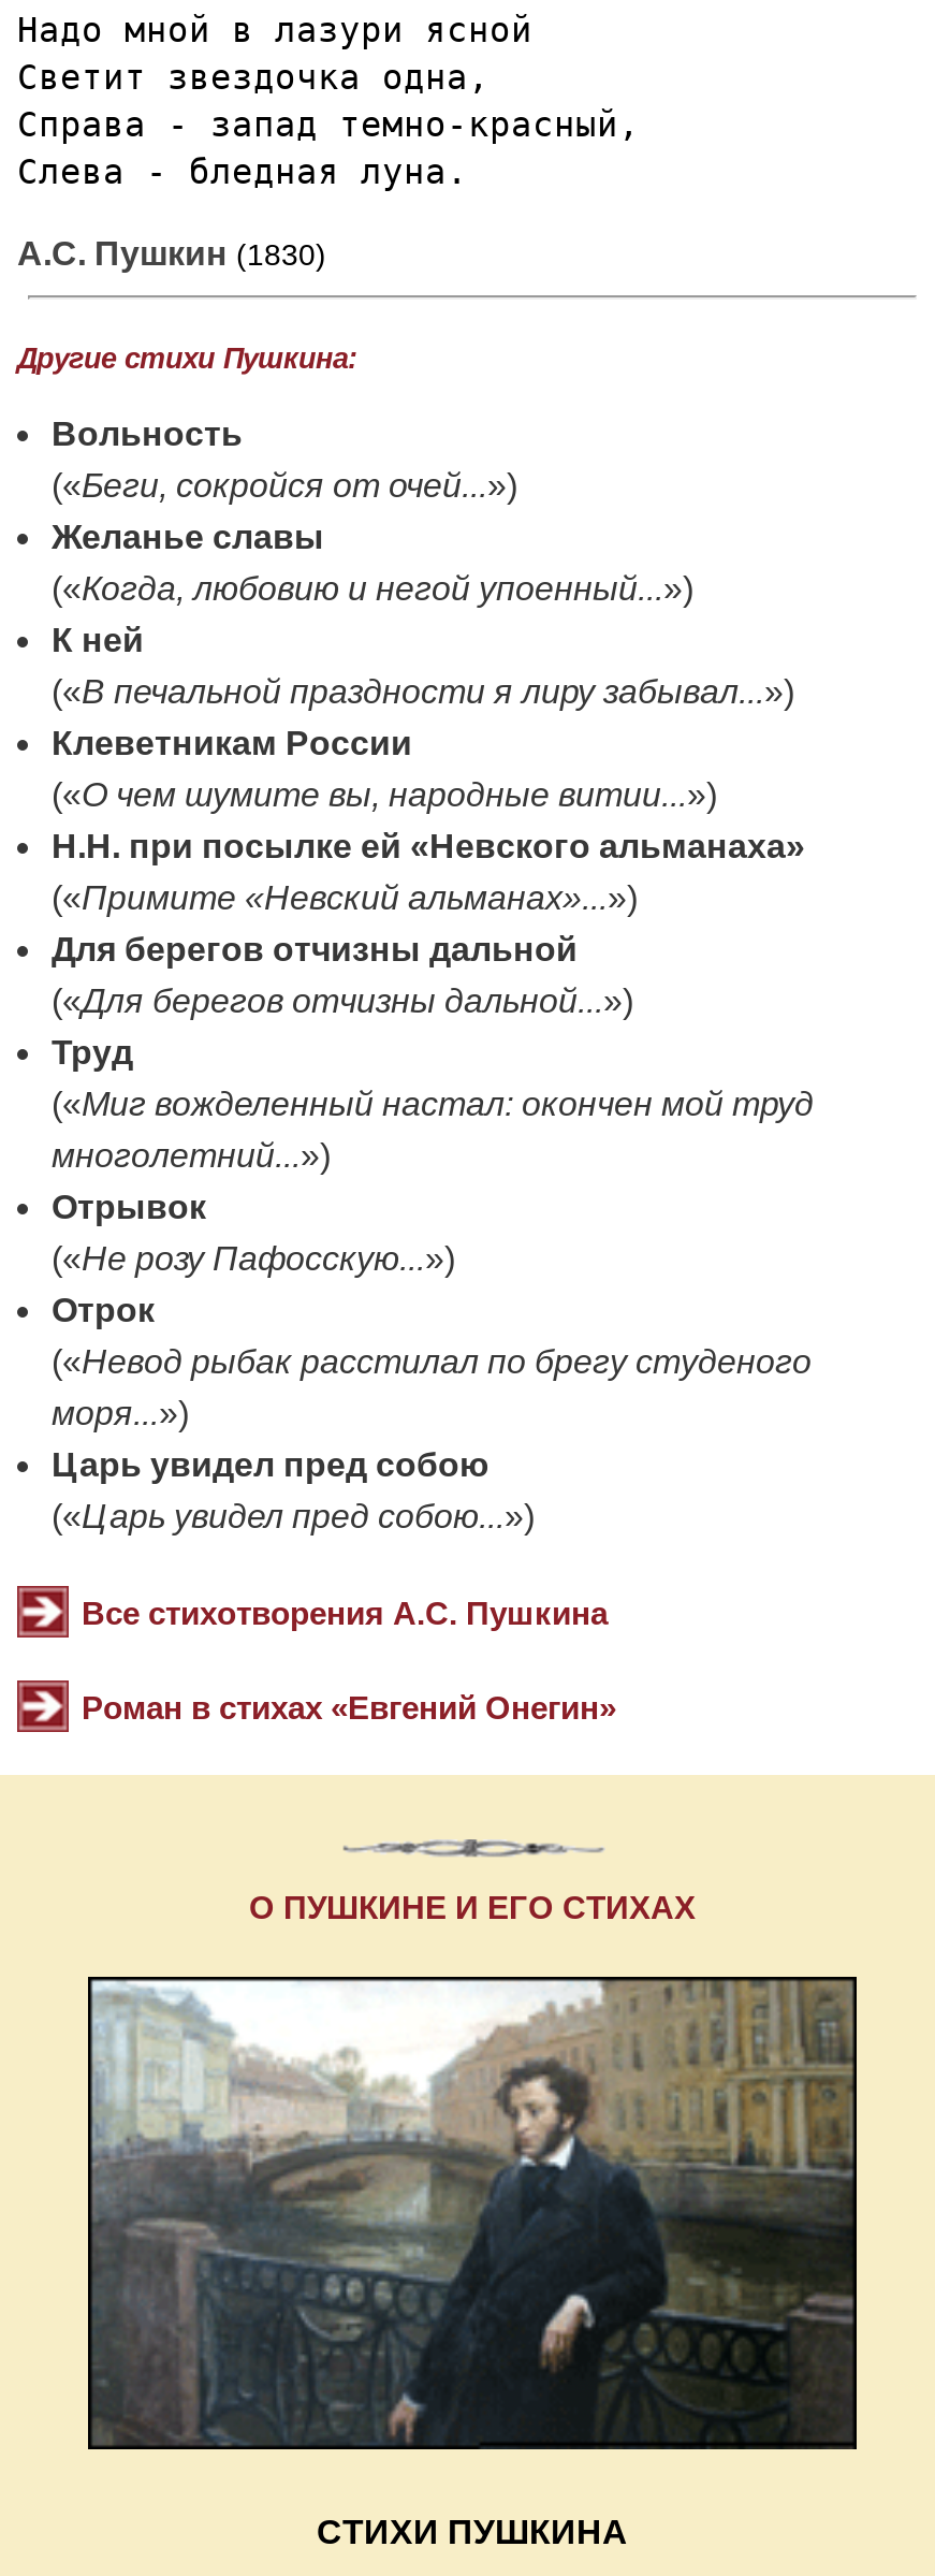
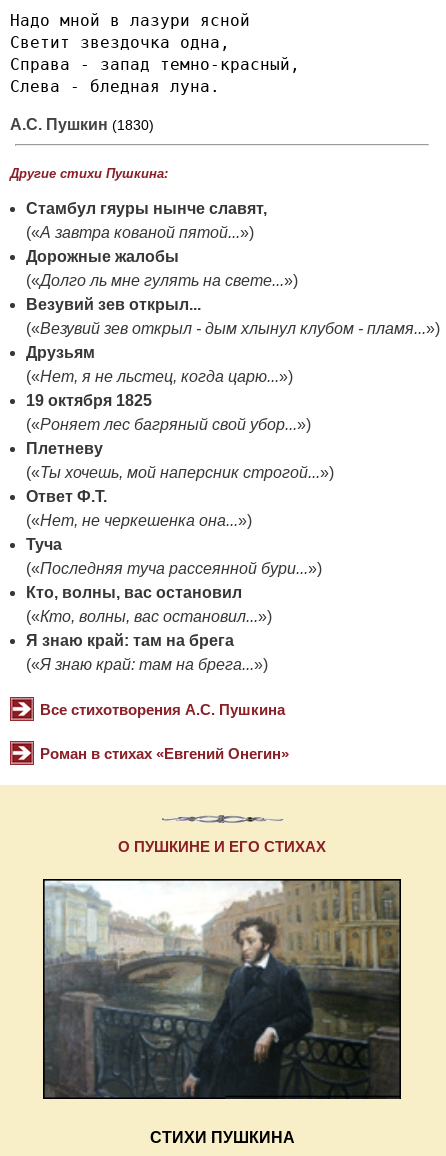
[52,416,814,1534] Вольность | («Беги, сокройся от очей...») | Желанье славы | («Когда, любовию и негой упоенный...») | К ней | («В печальной праздности я лиру забывал...») | Клеветникам России | («О чем шумите вы, народные витии...») | Н.Н. при посылке ей «Невского альманаха» | («Примите «Невский альманах»...») | Для берегов отчизны дальной | («Для берегов отчизны дальной...») | Труд | («Миг вожделенный настал: окончен мой труд | многолетний...») | Отрывок | («Не розу Пафосскую...») | Отрок | («Невод рыбак расстилал по брегу студеного | моря...») | Царь увидел пред собою | («Царь увидел пред собою...») -> [26,200,440,673] Стамбул гяуры нынче славят, | («А завтра кованой пятой...») | Дорожные жалобы | («Долго ль мне гулять на свете...») | Везувий зев открыл... | («Везувий зев открыл - дым хлынул клубом - пламя...») | Друзьям | («Нет, я не льстец, когда царю...») | 19 октября 1825 | («Роняет лес багряный свой убор...») | Плетневу | («Ты хочешь, мой наперсник строгой...») | Ответ Ф.Т. | («Нет, не черкешенка она...») | Туча | («Последняя туча рассеянной бури...») | Кто, волны, вас остановил | («Кто, волны, вас остановил...») | Я знаю край: там на брега | («Я знаю край: там на брега...»)

